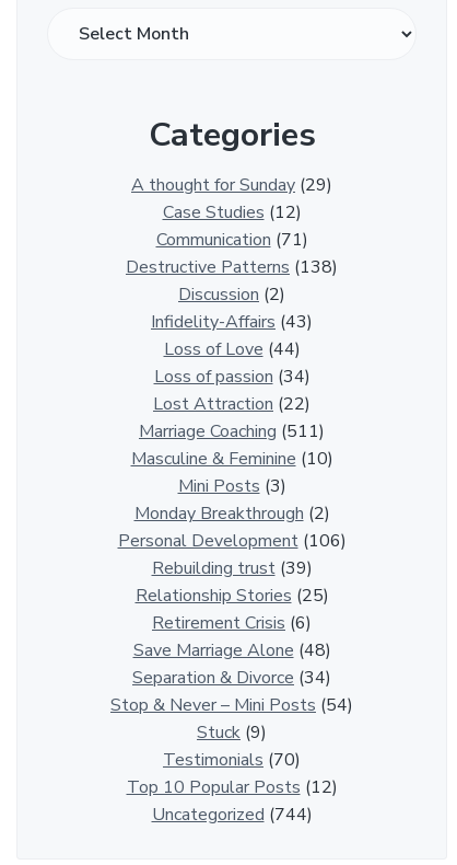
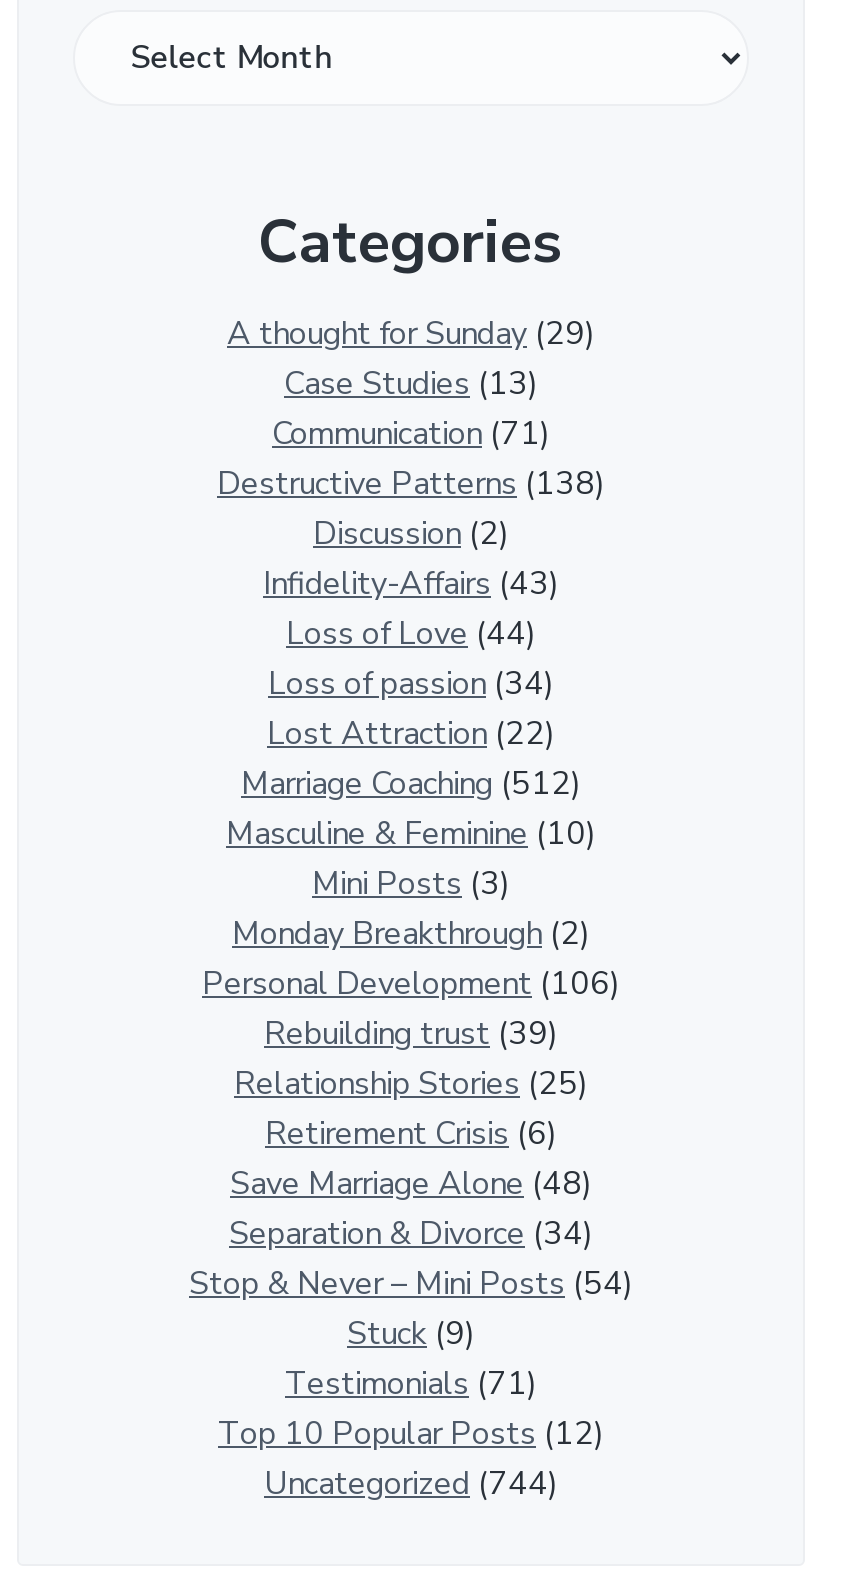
[162,200,301,224] Case Studies (12) -> [284,362,538,406] Case Studies (13)
[139,419,325,443] Marriage Coaching (511) -> [241,762,581,806] Marriage Coaching (512)
[163,748,301,772] Testimonials (70) -> [285,1362,537,1406] Testimonials (71)

